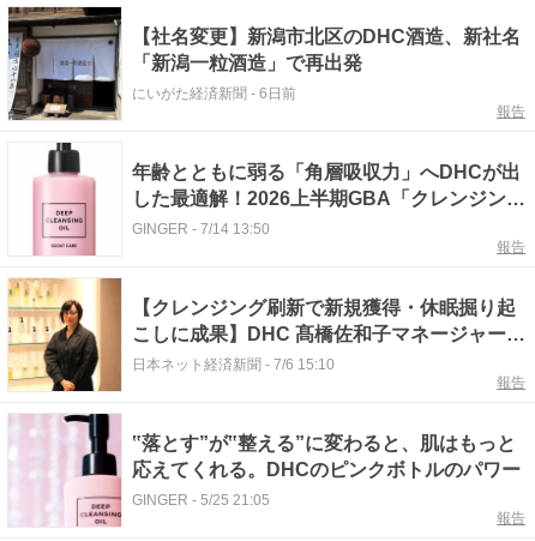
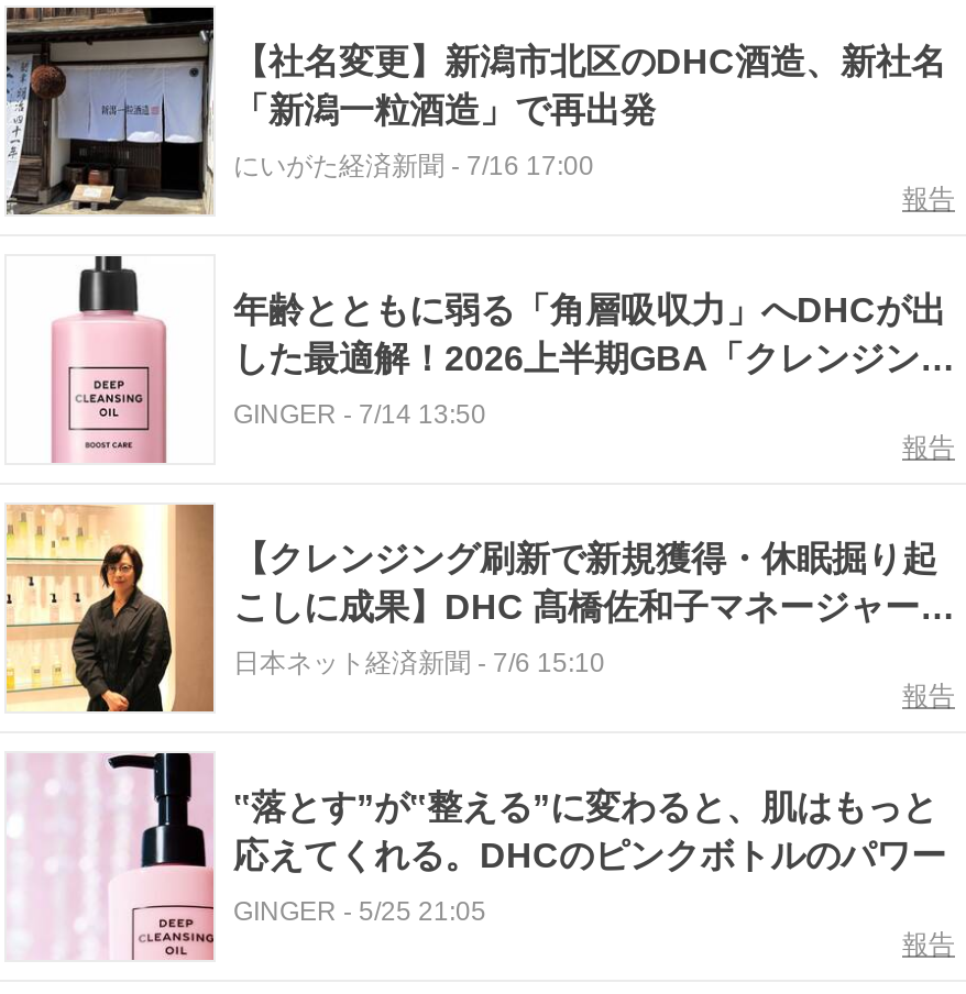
[132,85,296,102] にいがた経済新聞- 6日前 -> [233,151,594,181] にいがた経済新聞- 7/16 17:00

